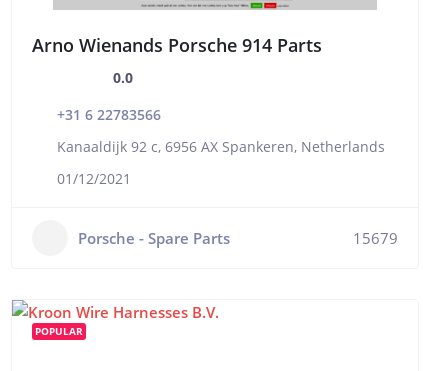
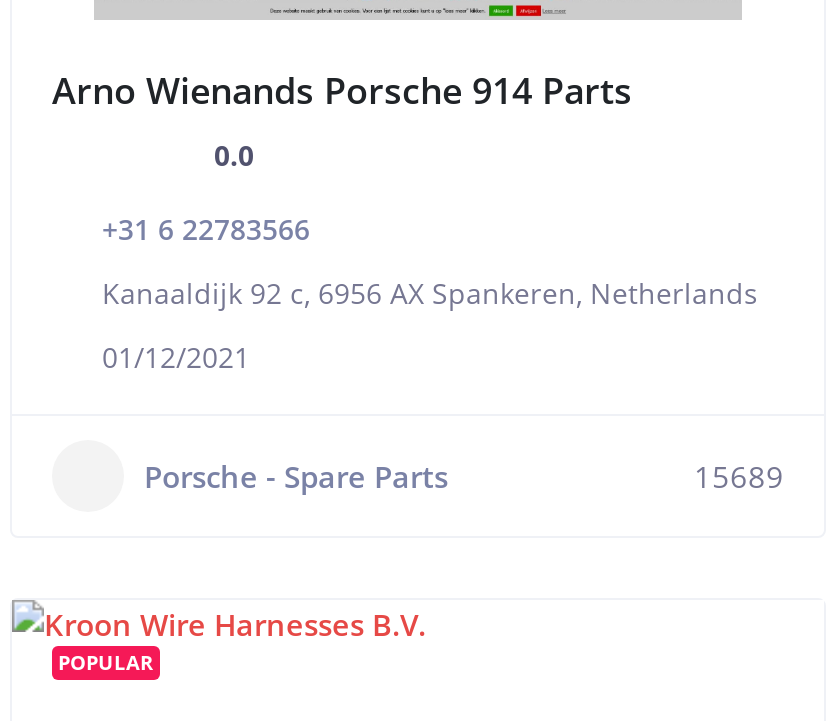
[353,228,398,248] 15679 -> [694,457,784,497] 15689

